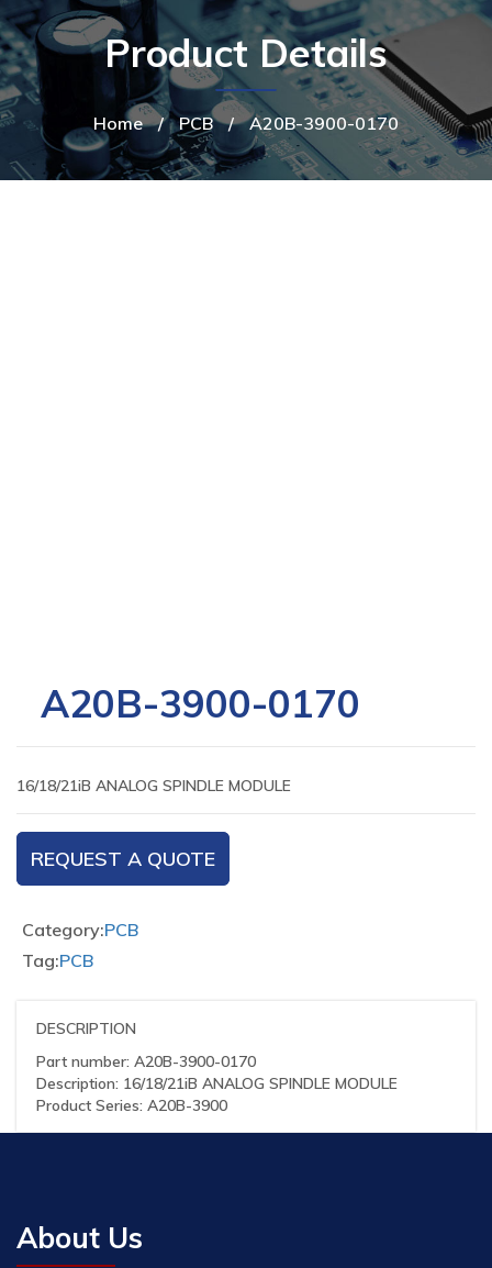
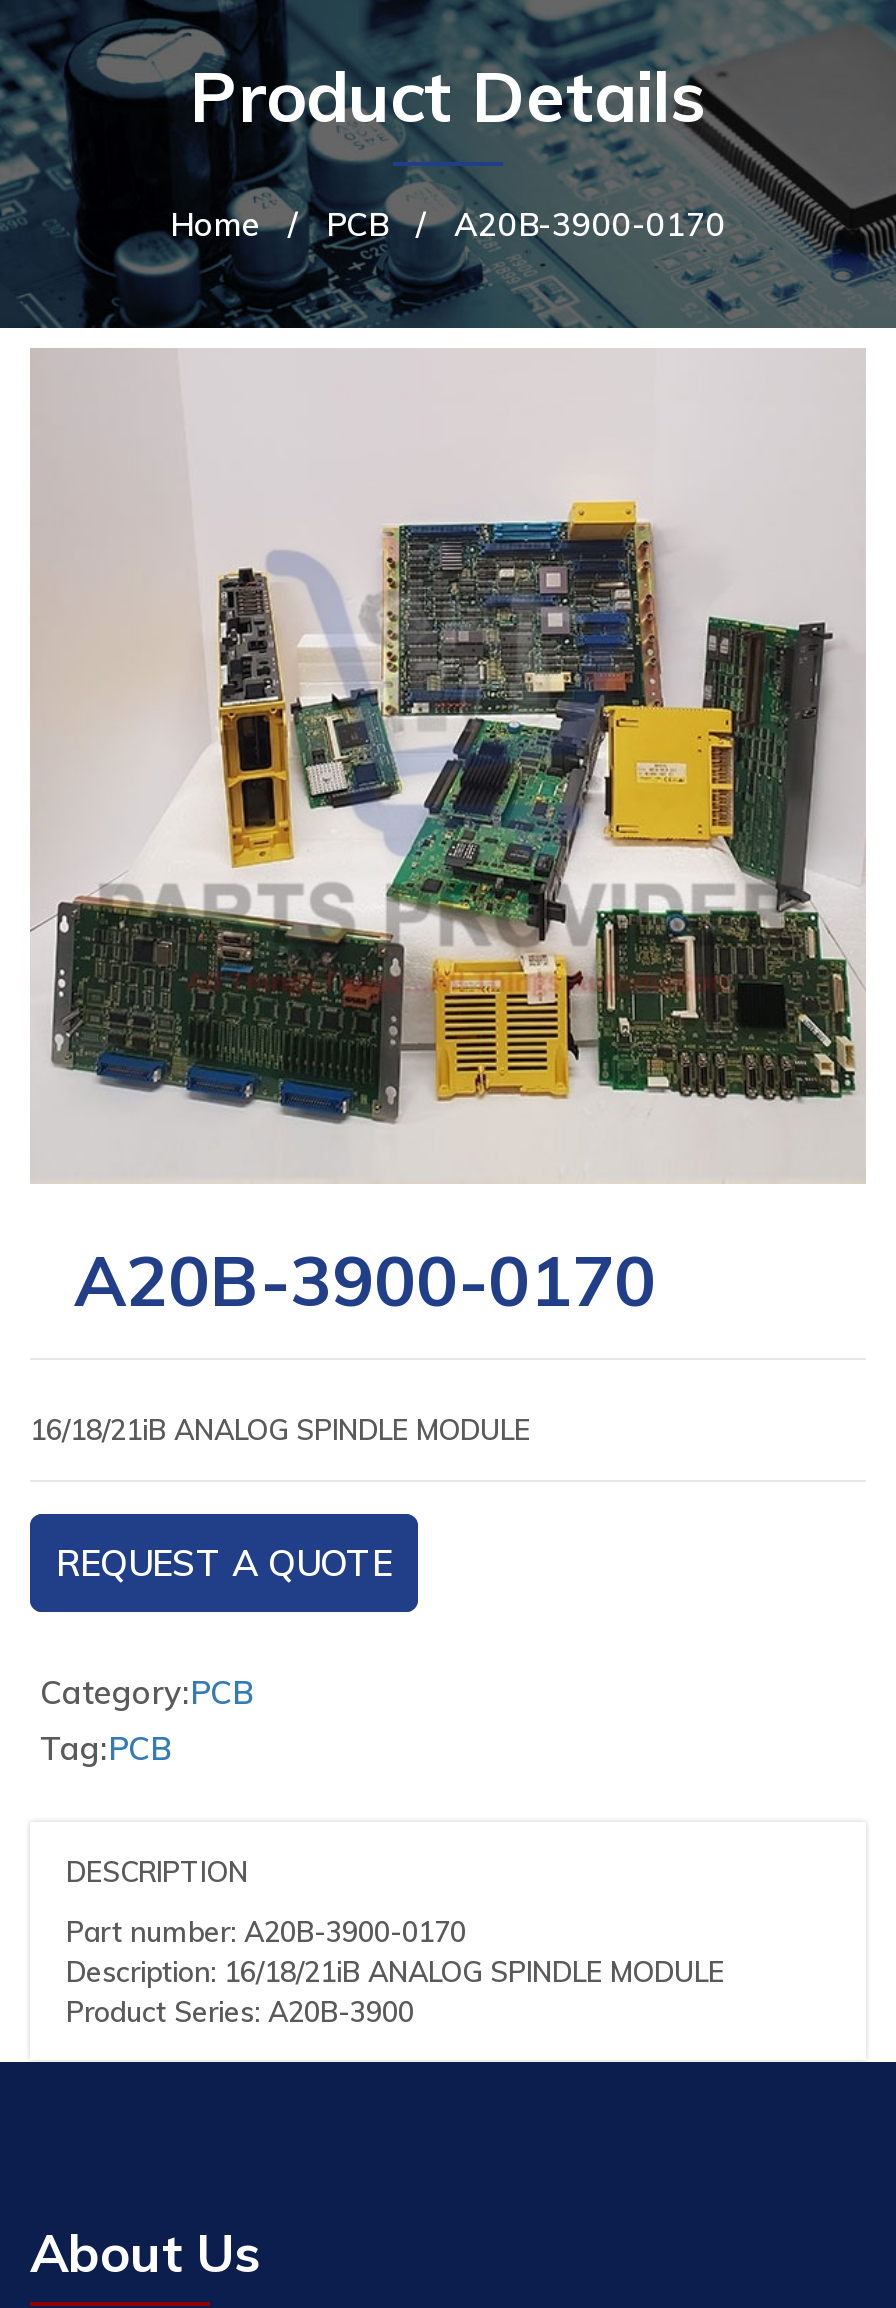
none -> [30,348,866,1184] [image]

